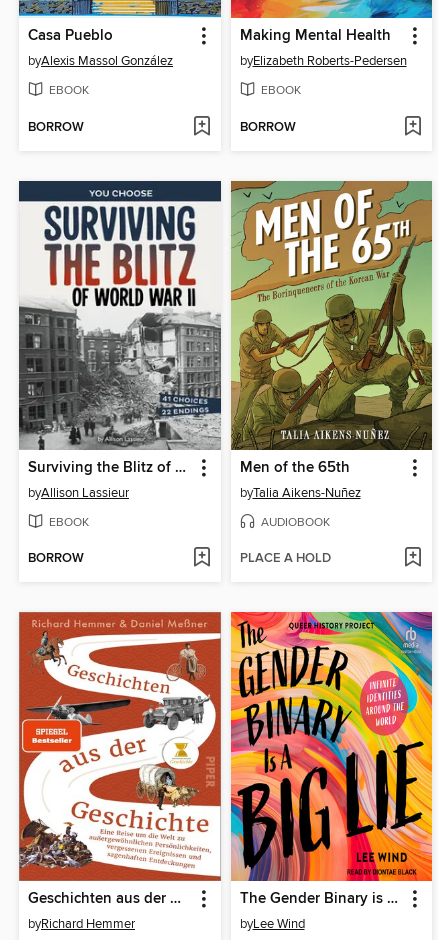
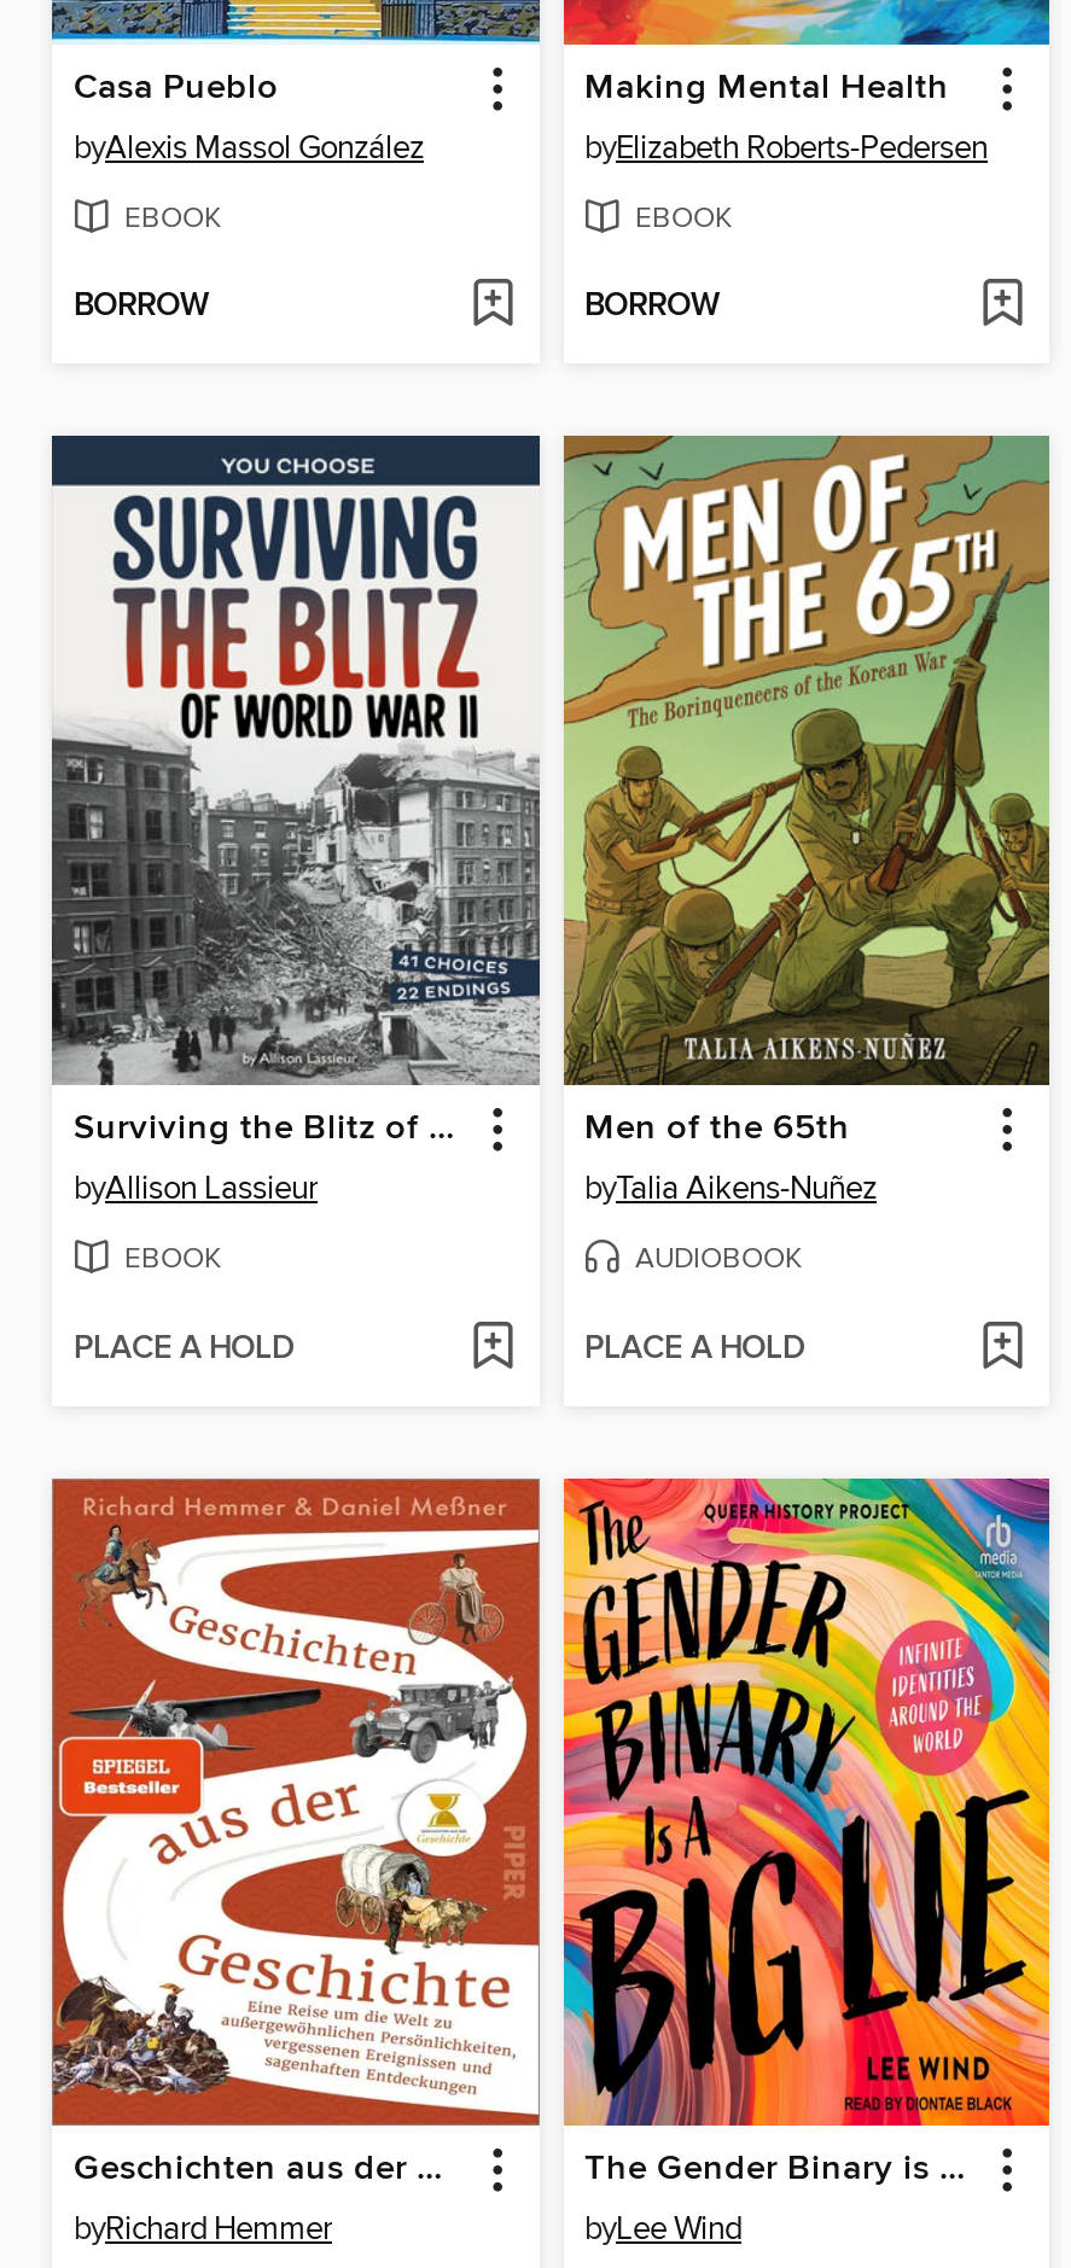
[28,550,84,567] BORROW -> [74,1328,293,1369] PLACE A HOLD

